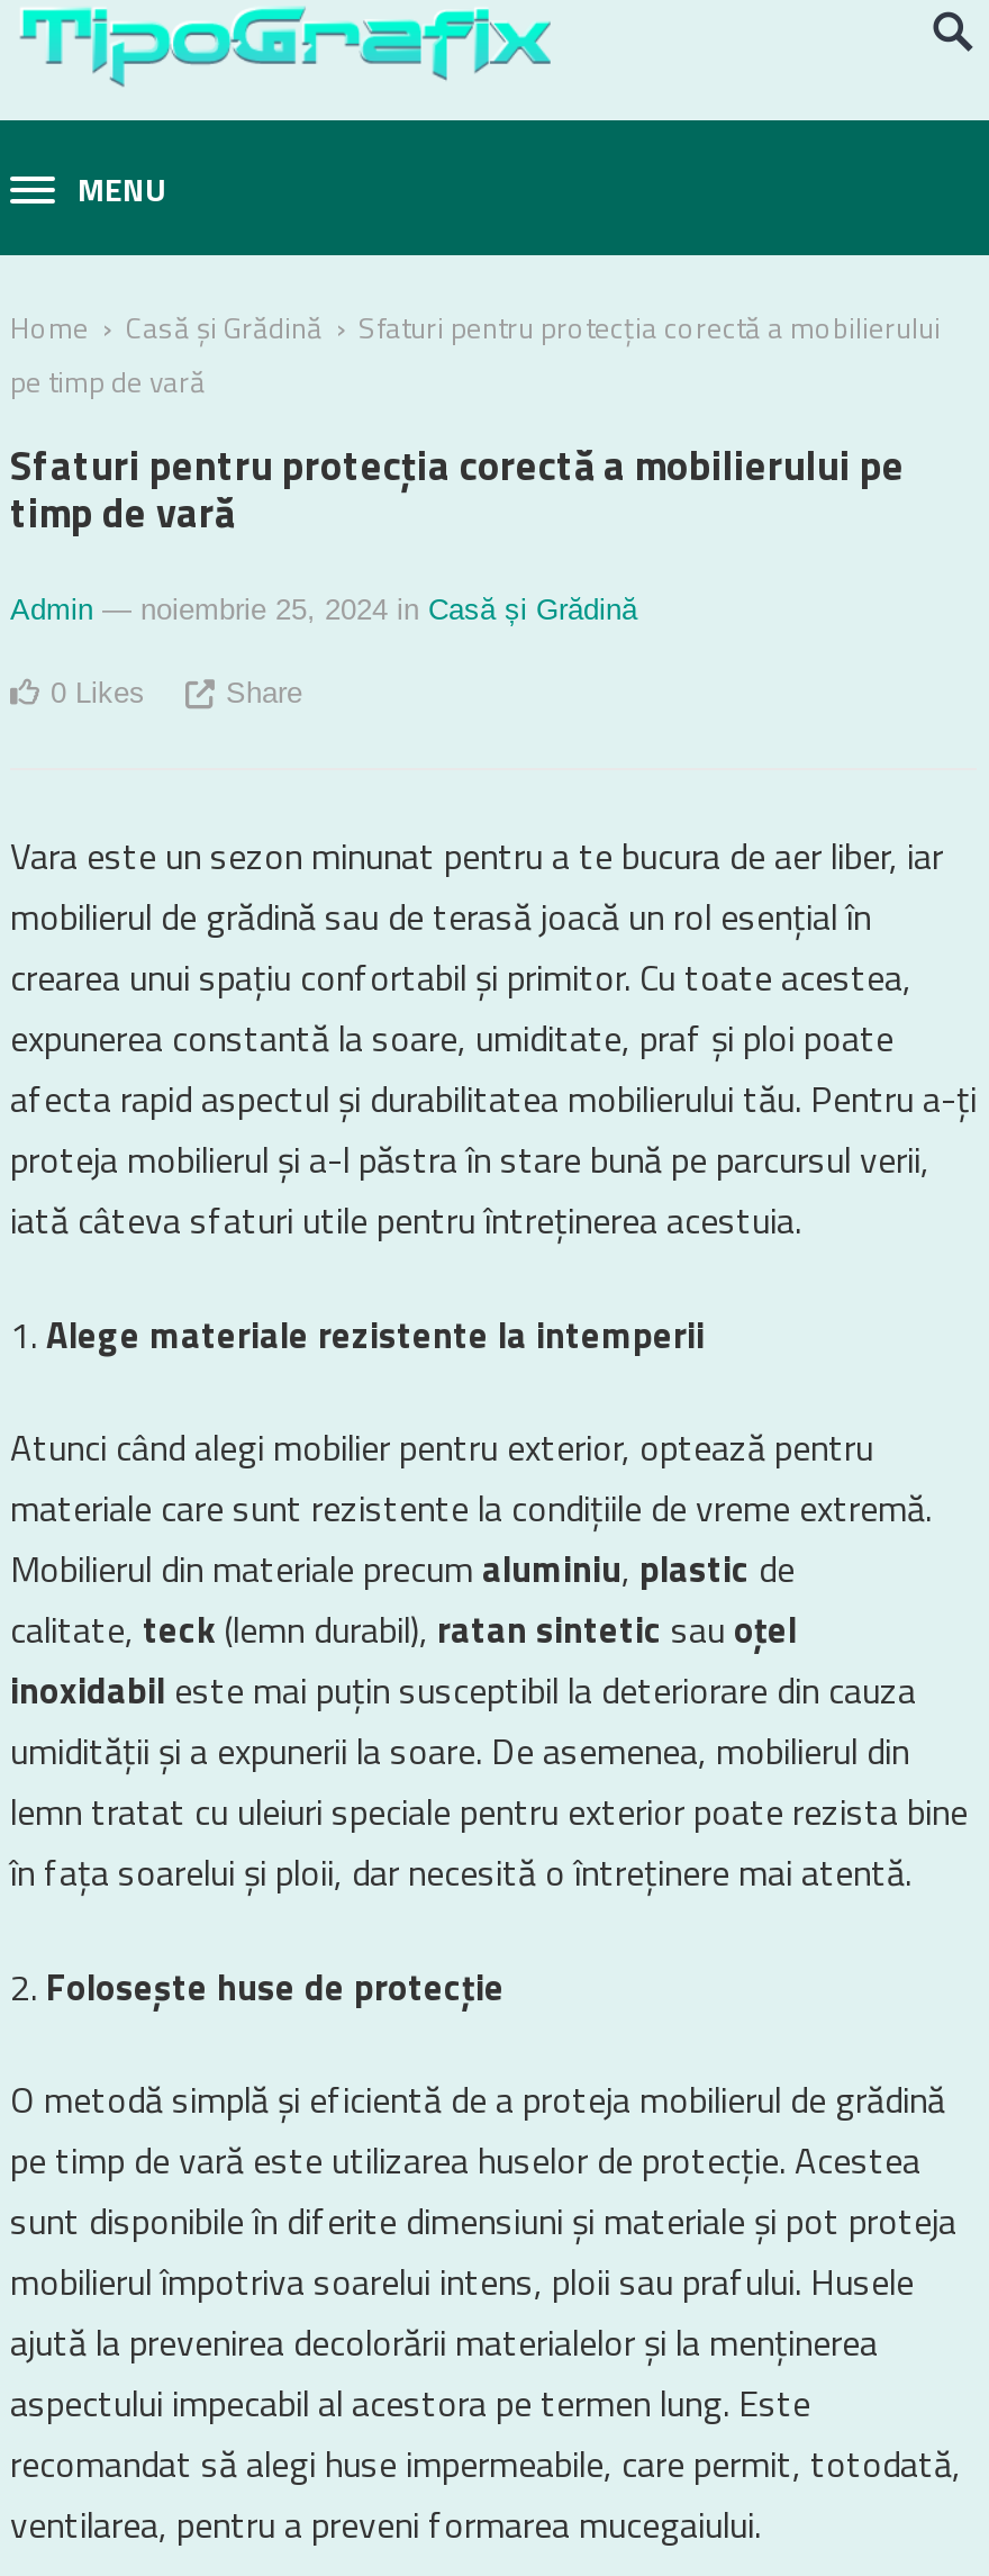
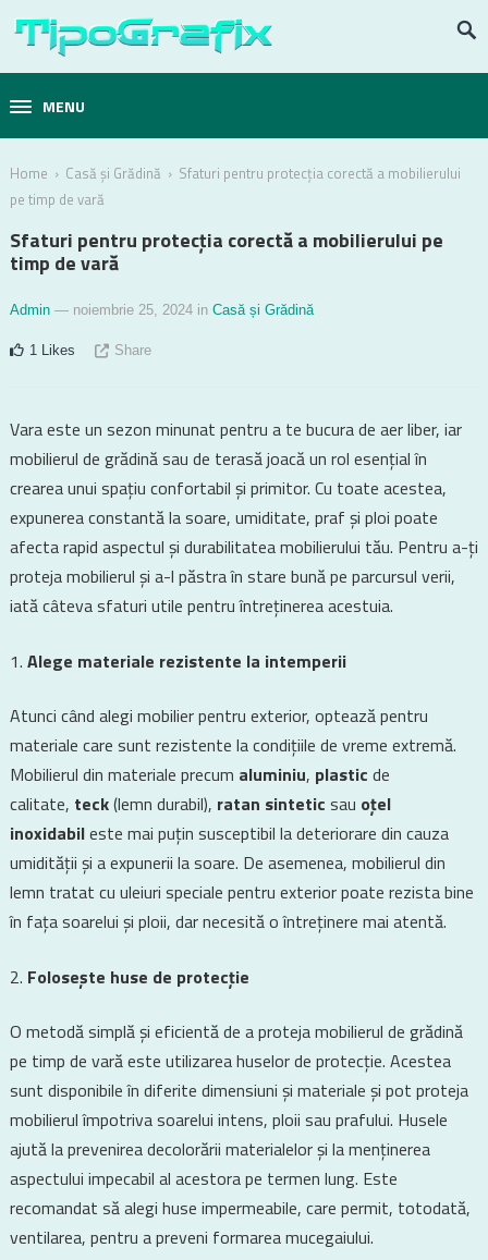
[51,676,145,709] 0 Likes -> [29,342,75,358] 1 Likes

